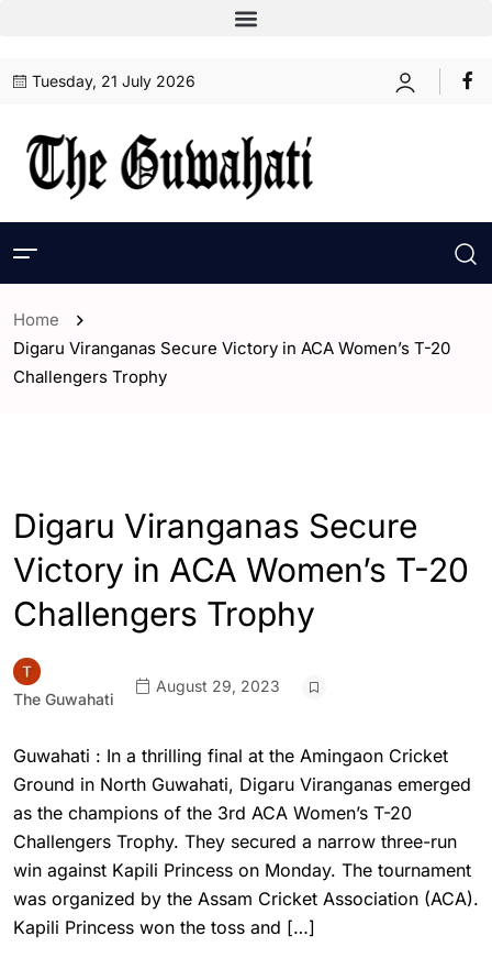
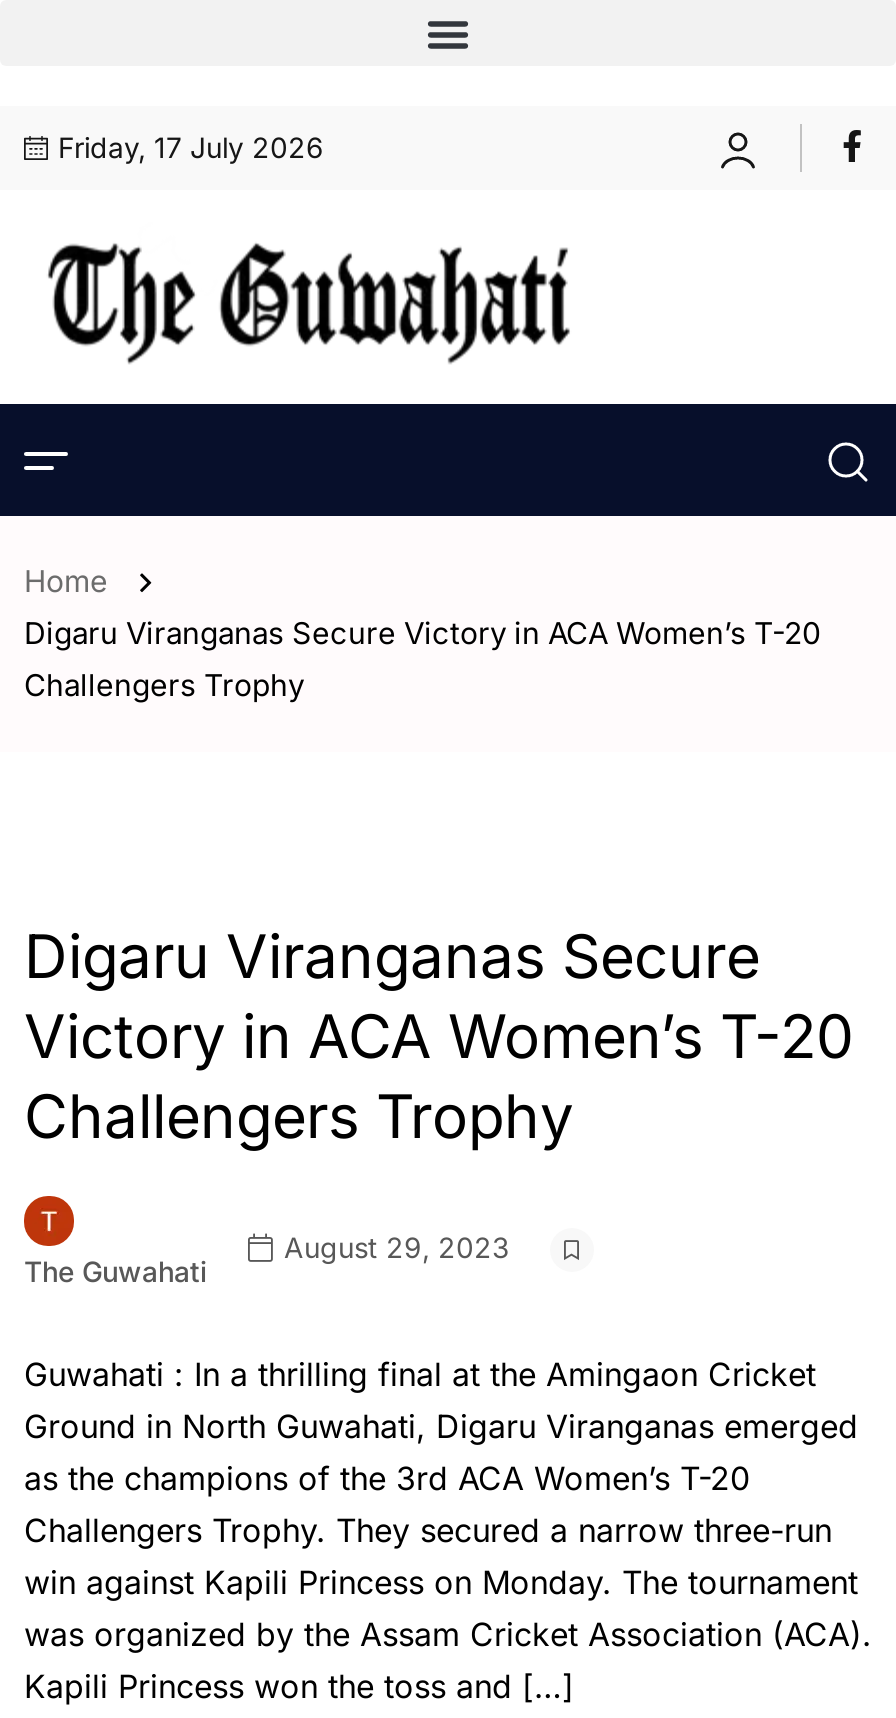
[32,71,195,90] Tuesday, 21 July 2026 -> [58,130,324,164] Friday, 17 July 2026

